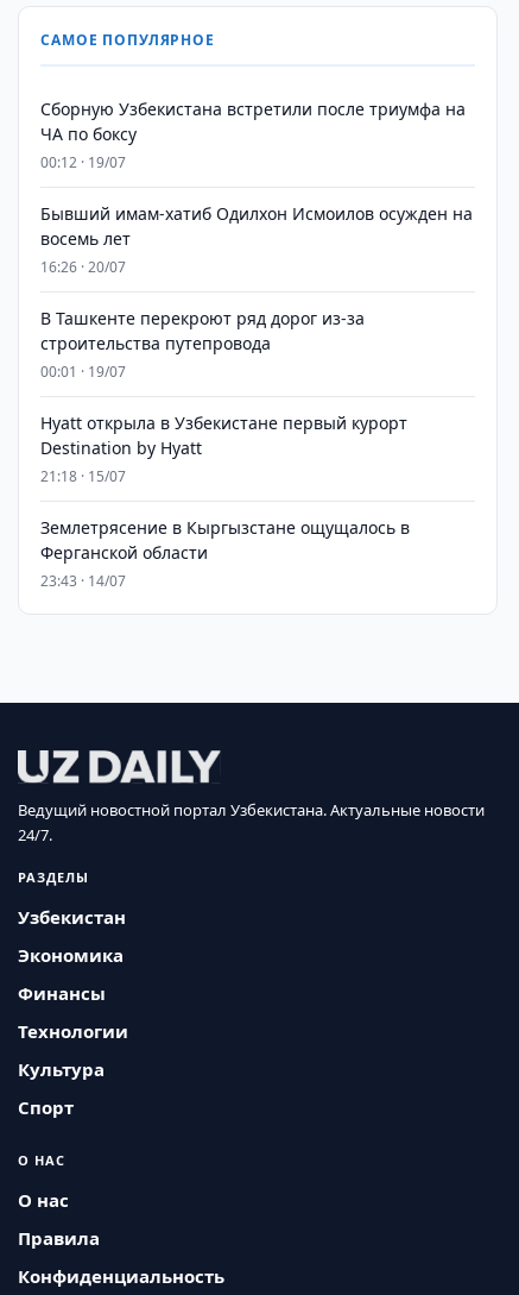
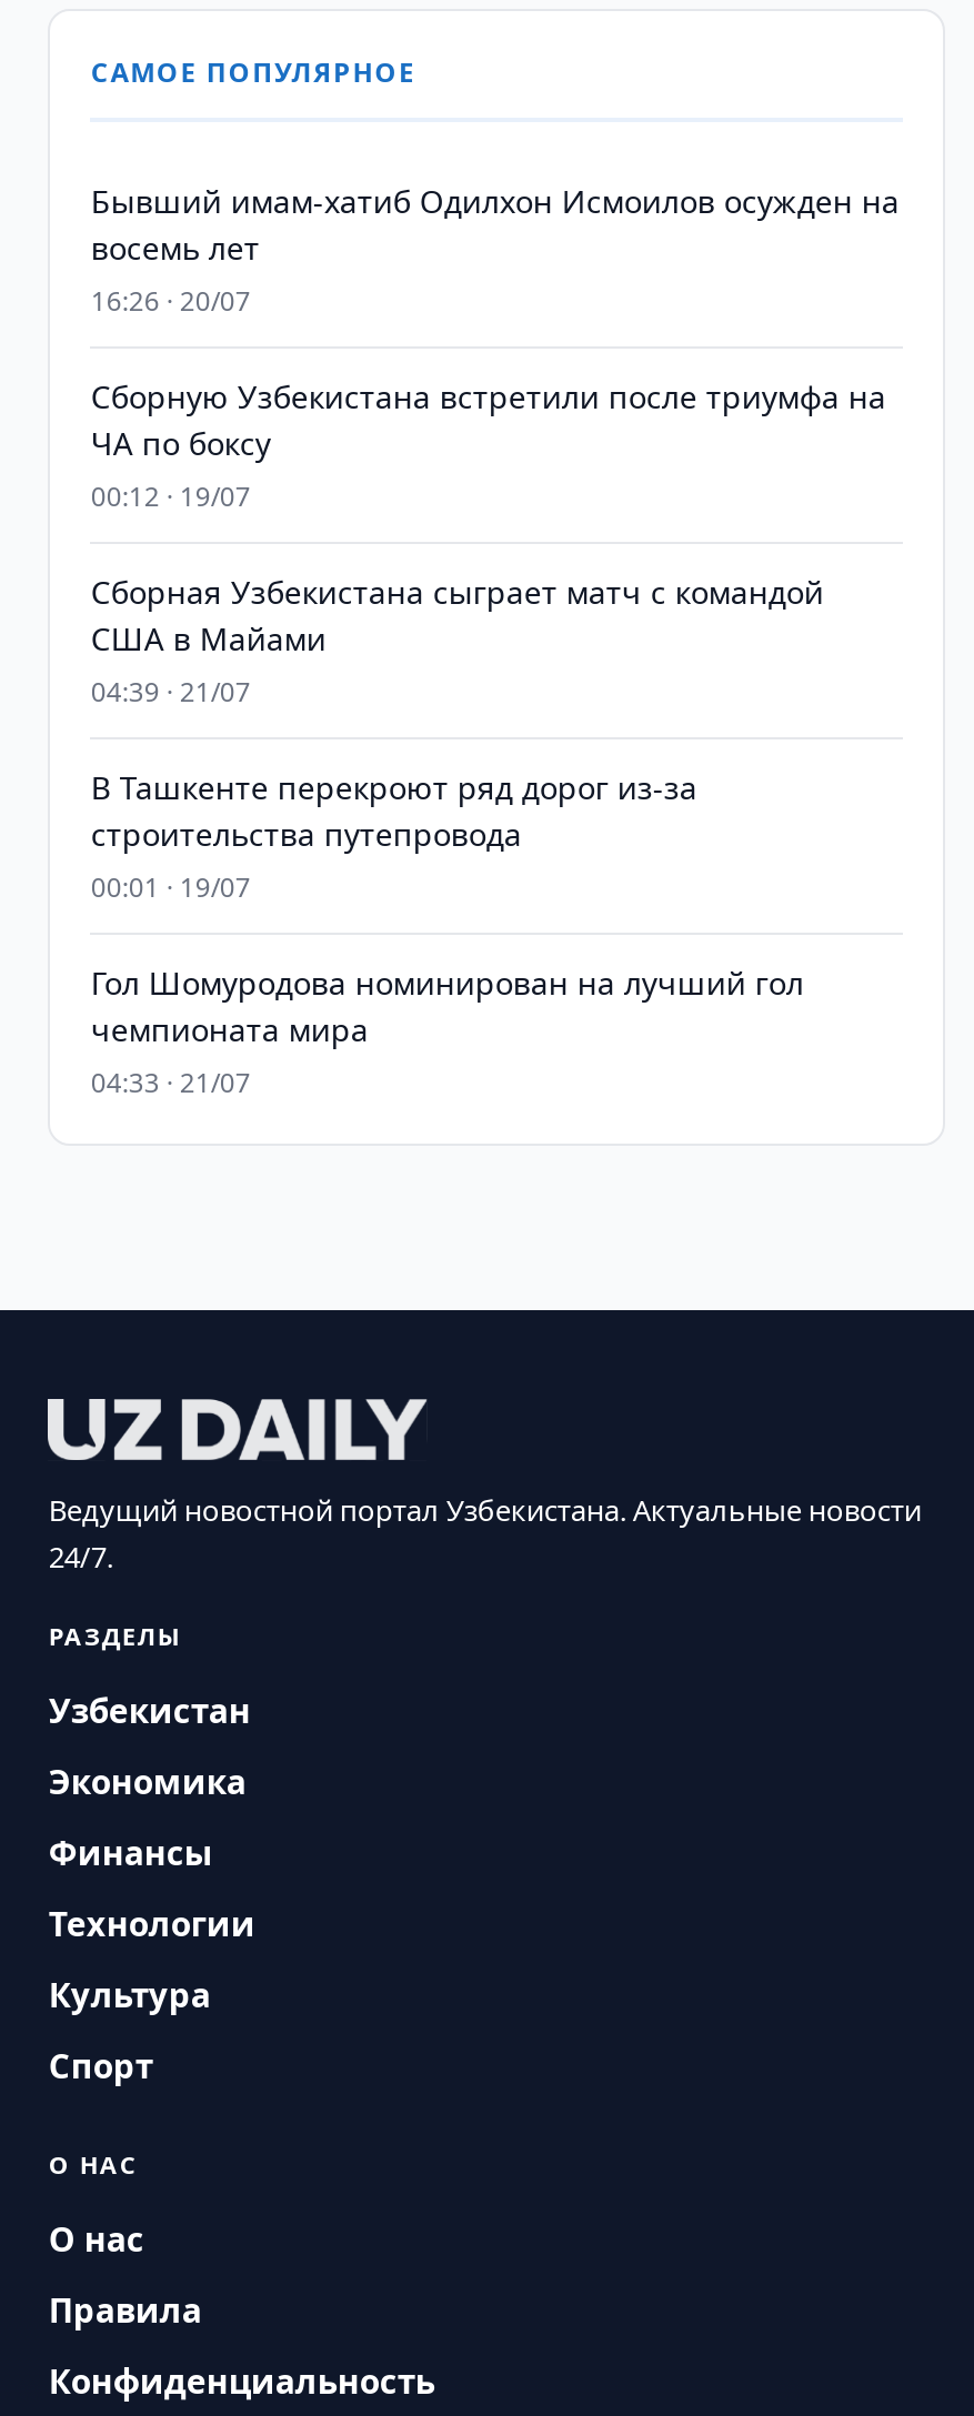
moved [41,98,466,172] -> [91,375,886,515]: Сборную Узбекистана встретили после триумфа на | ЧА по боксу | 00:12 · 19/07
none -> [91,571,824,711] Сборная Узбекистана сыграет матч с командой | США в Майами | 04:39 · 21/07
moved [41,202,473,277] -> [91,180,899,320]: Бывший имам-хатиб Одилхон Исмоилов осужден на | восемь лет | 16:26 · 20/07
moved [41,307,365,382] -> [91,766,697,906]: В Ташкенте перекроют ряд дорог из-за | строительства путепровода | 00:01 · 19/07
[41,411,410,591] Hyatt открыла в Узбекистане первый курорт | Destination by Hyatt | 21:18 · 15/07 | Землетрясение в Кыргызстане ощущалось в | Ферганской области | 23:43 · 14/07 -> [91,962,804,1101] Гол Шомуродова номинирован на лучший гол | чемпионата мира | 04:33 · 21/07

